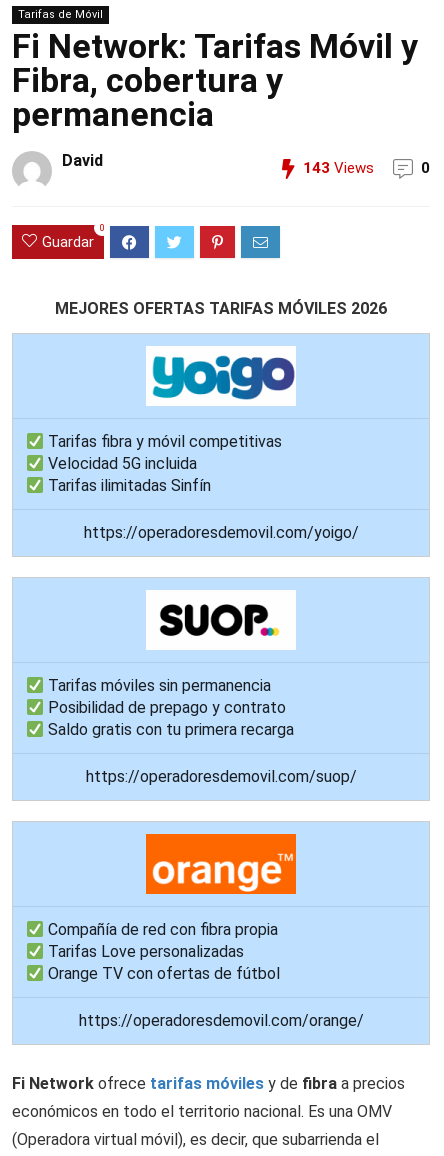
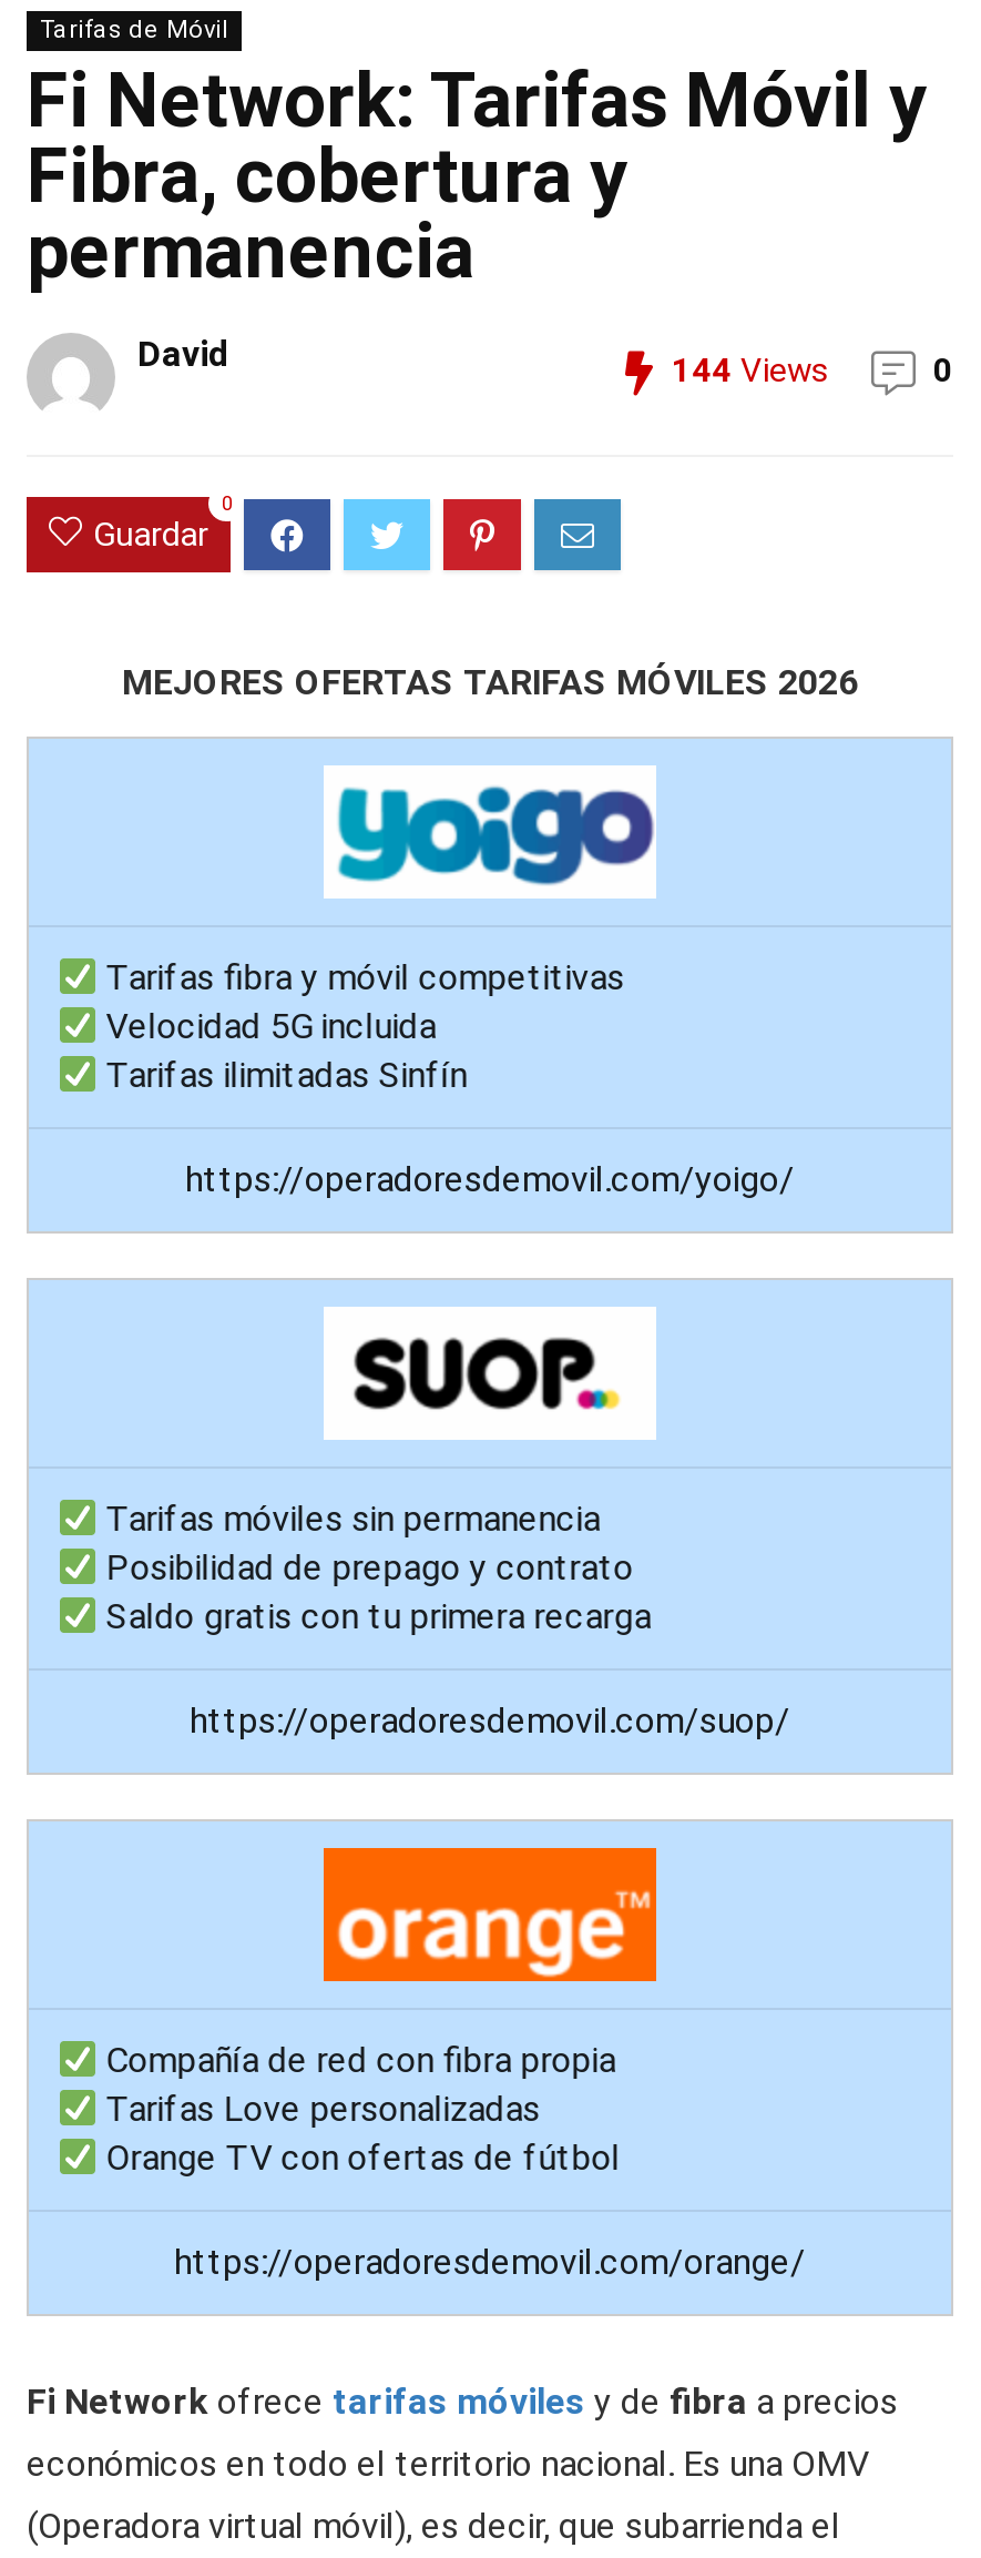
[303,159,374,177] 143 Views -> [672,351,829,391] 144 Views

